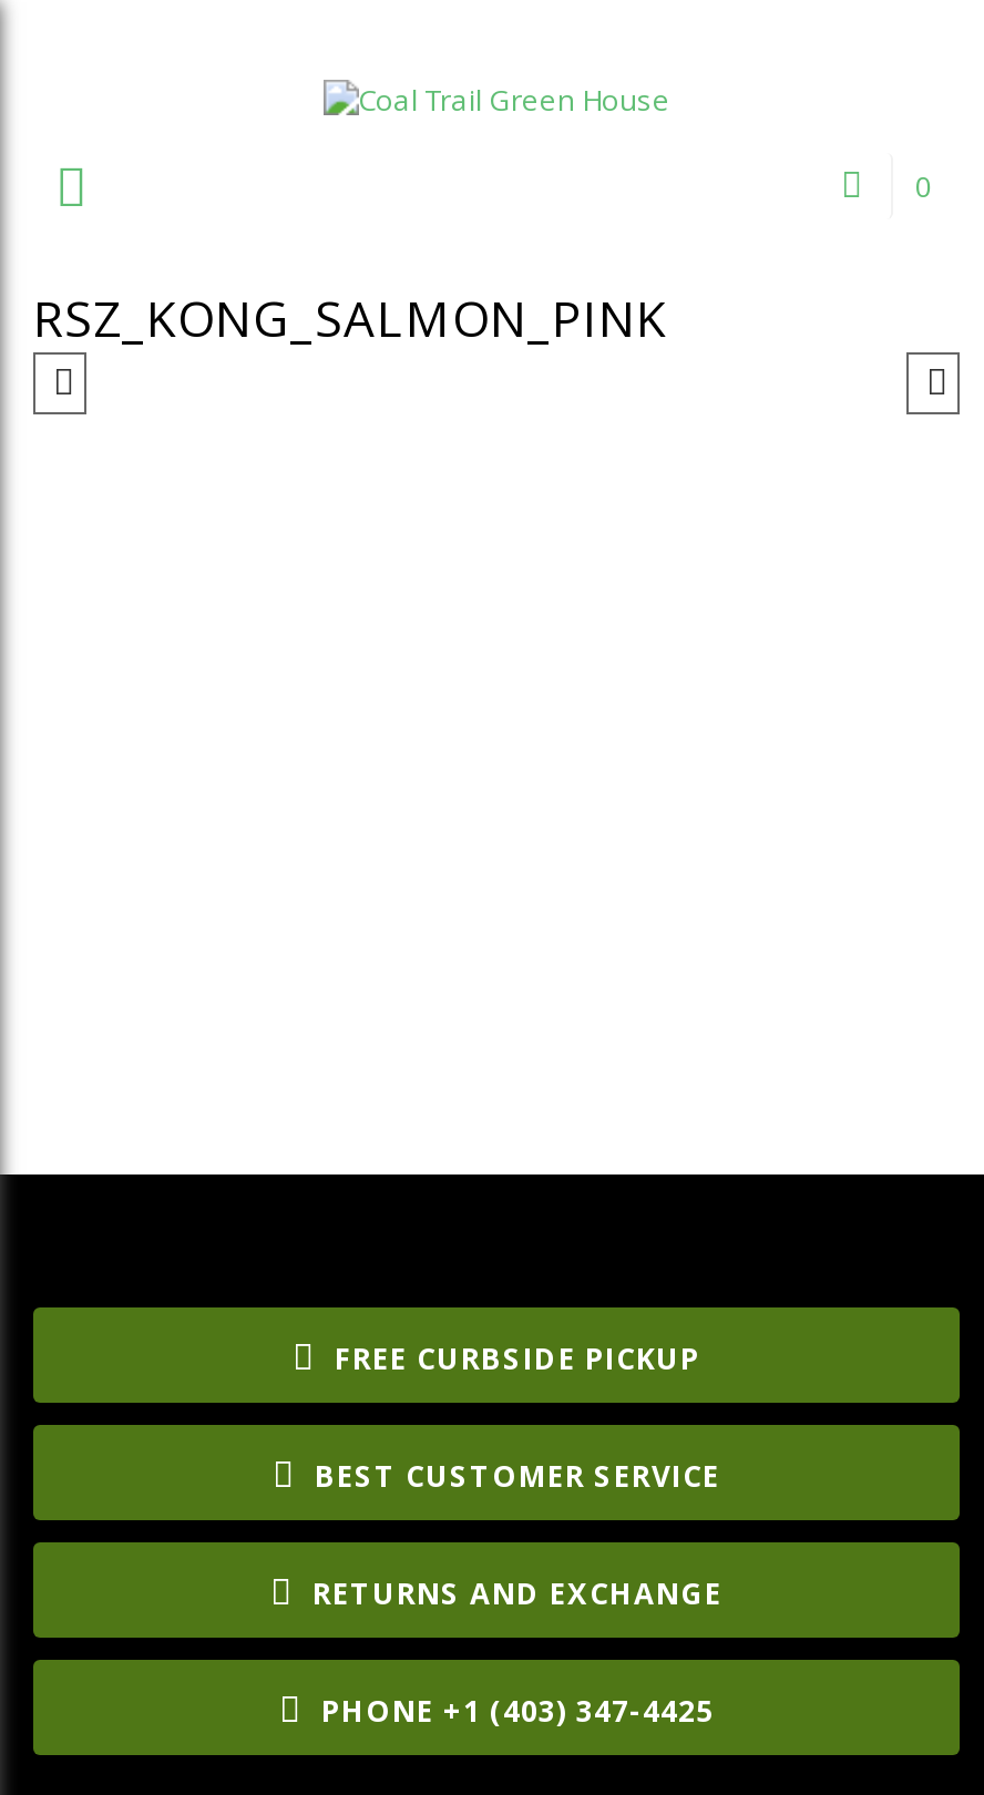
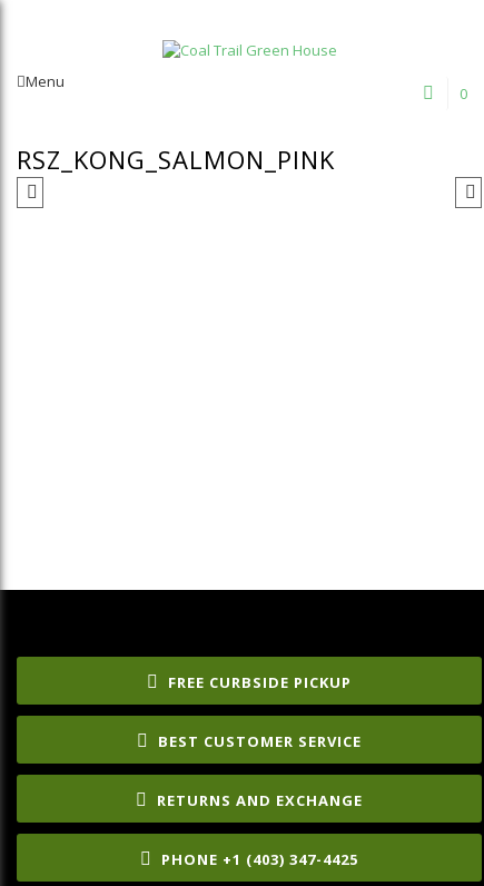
none -> [26,72,65,92] Menu

